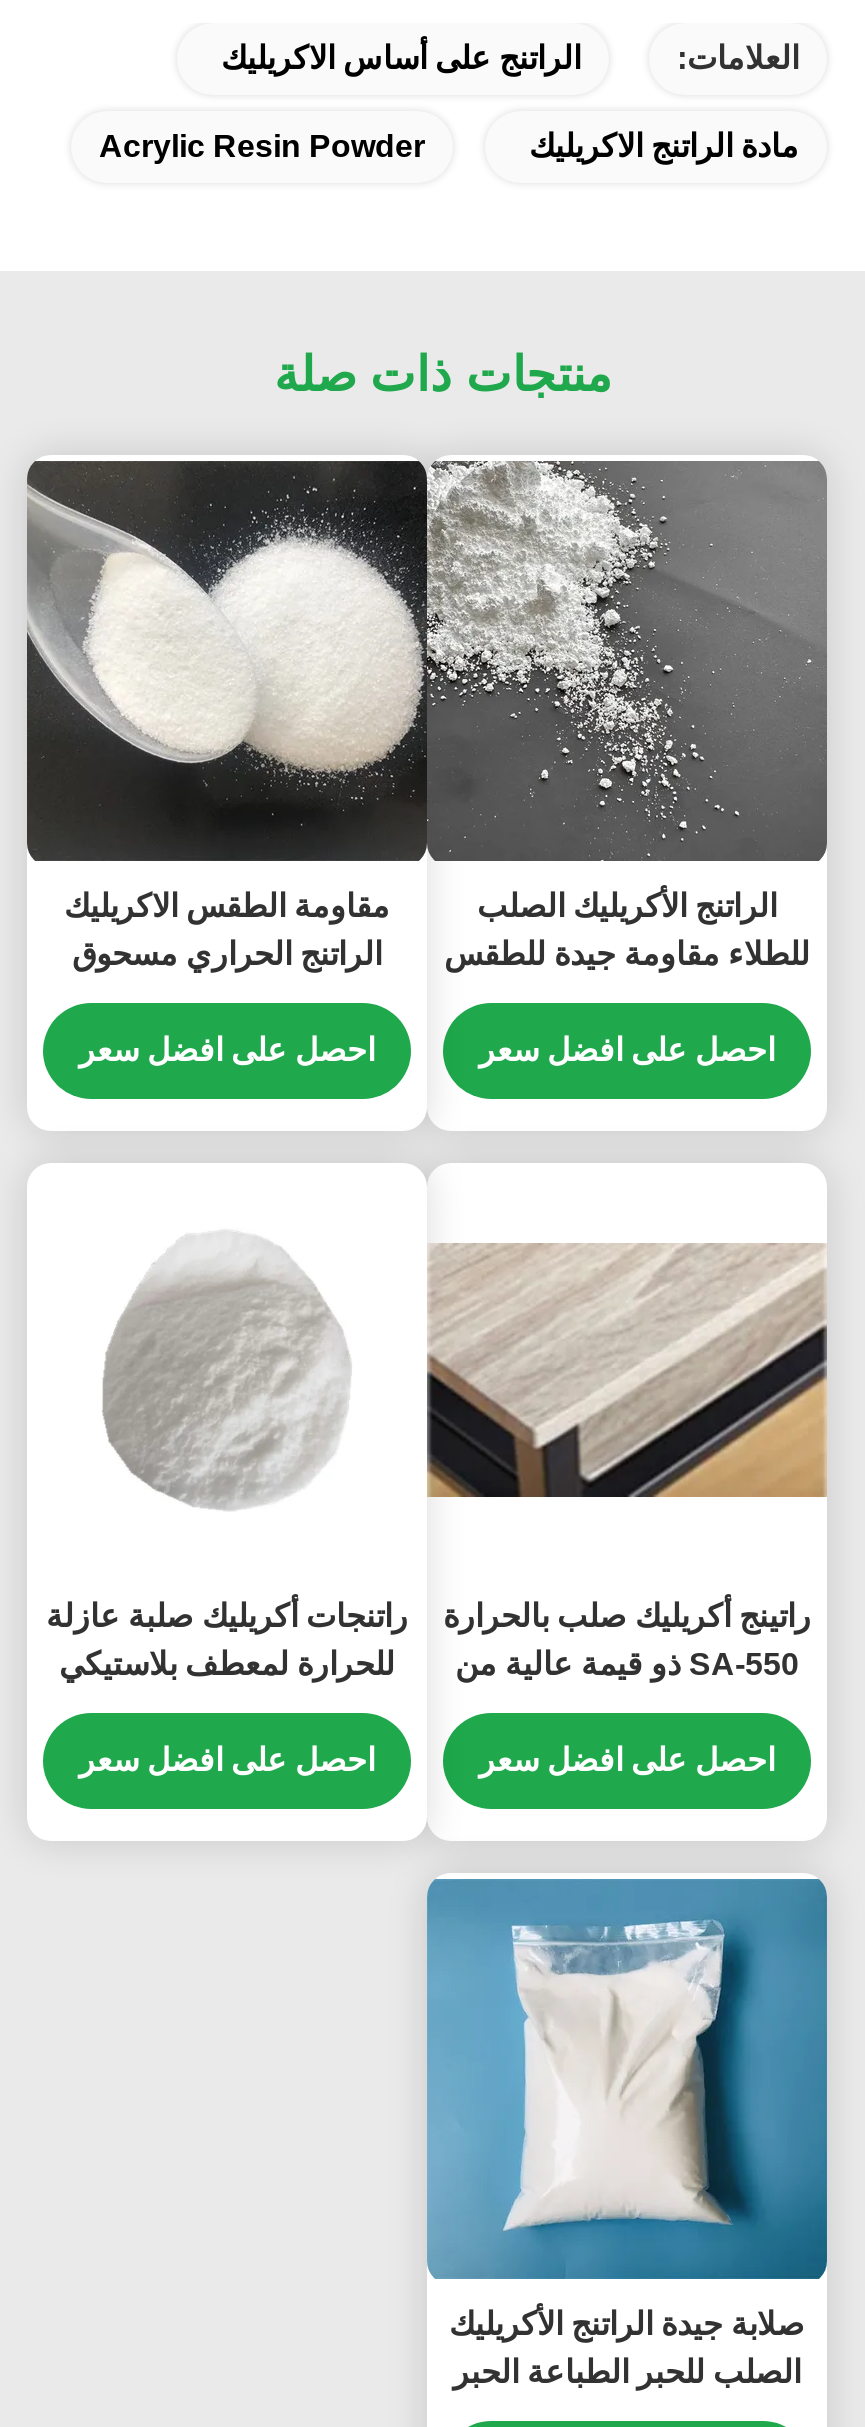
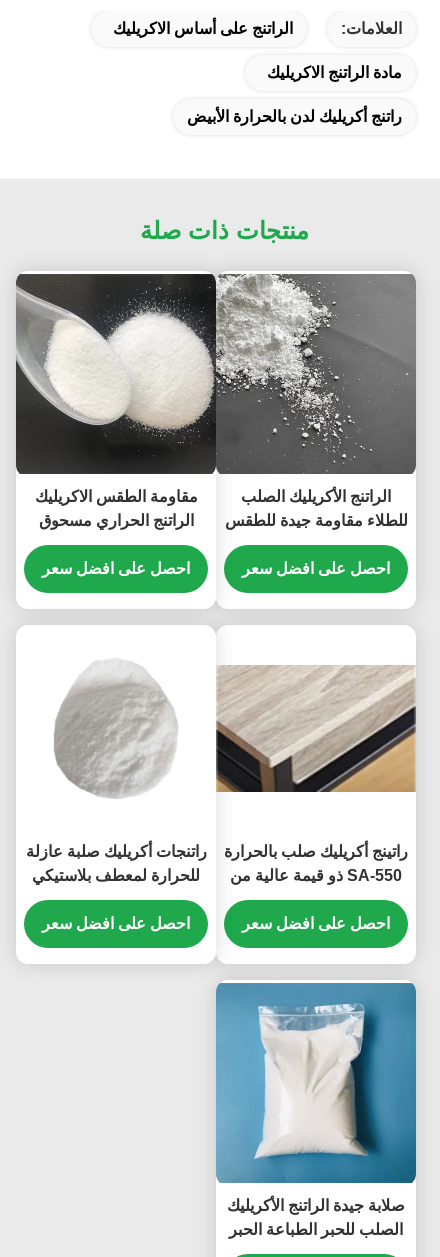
[113,130,439,164] Acrylic Resin Powder -> [194,108,409,125] راتنج أكريليك لدن بالحرارة الأبيض

